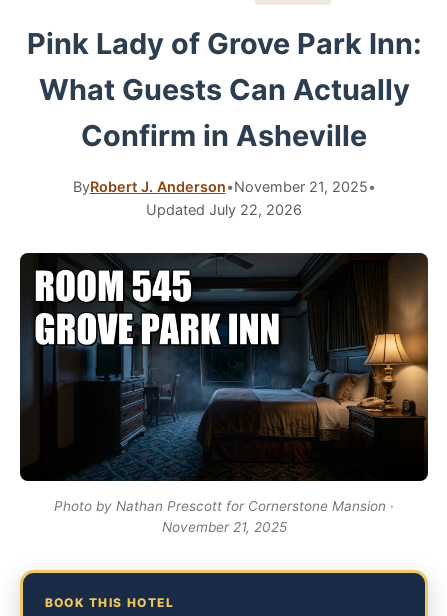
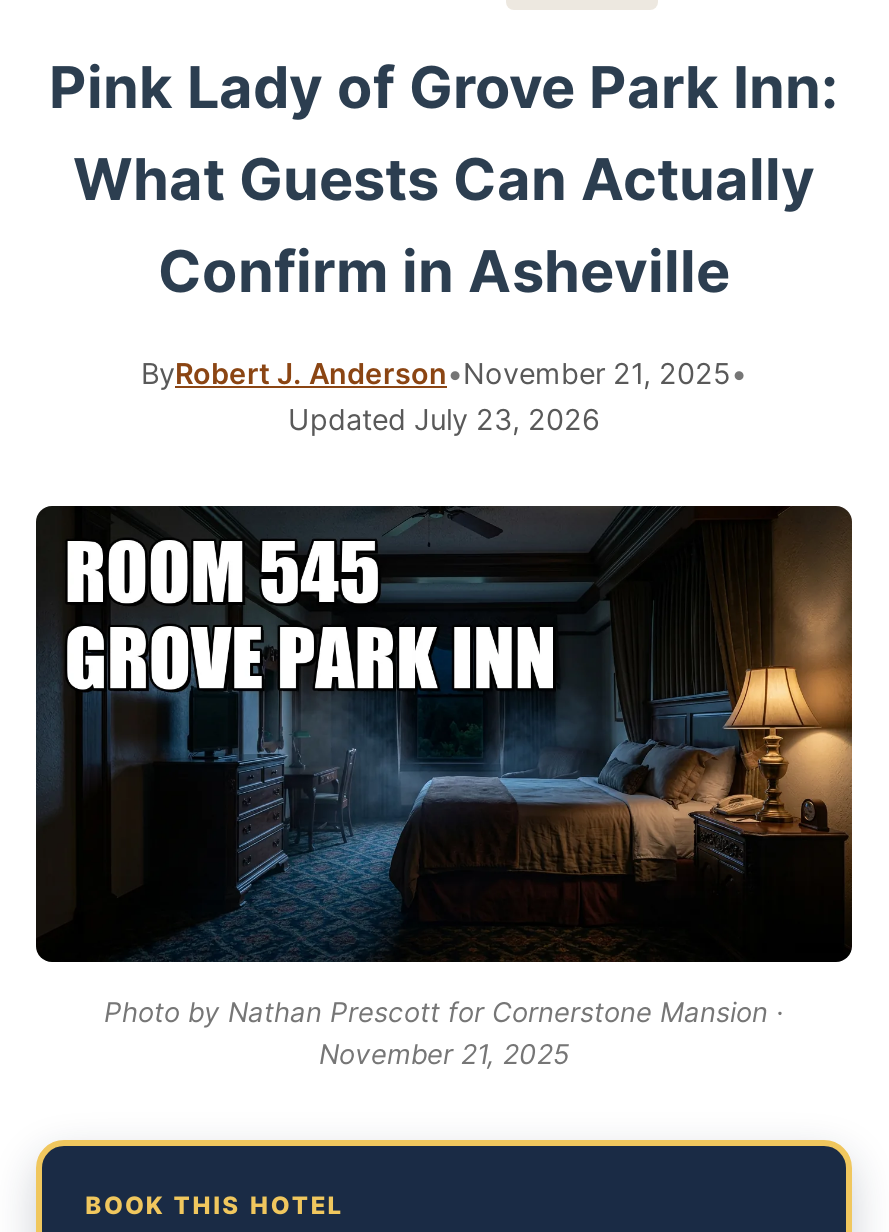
[146,201,302,218] Updated July 22, 2026 -> [288,402,600,436] Updated July 23, 2026

